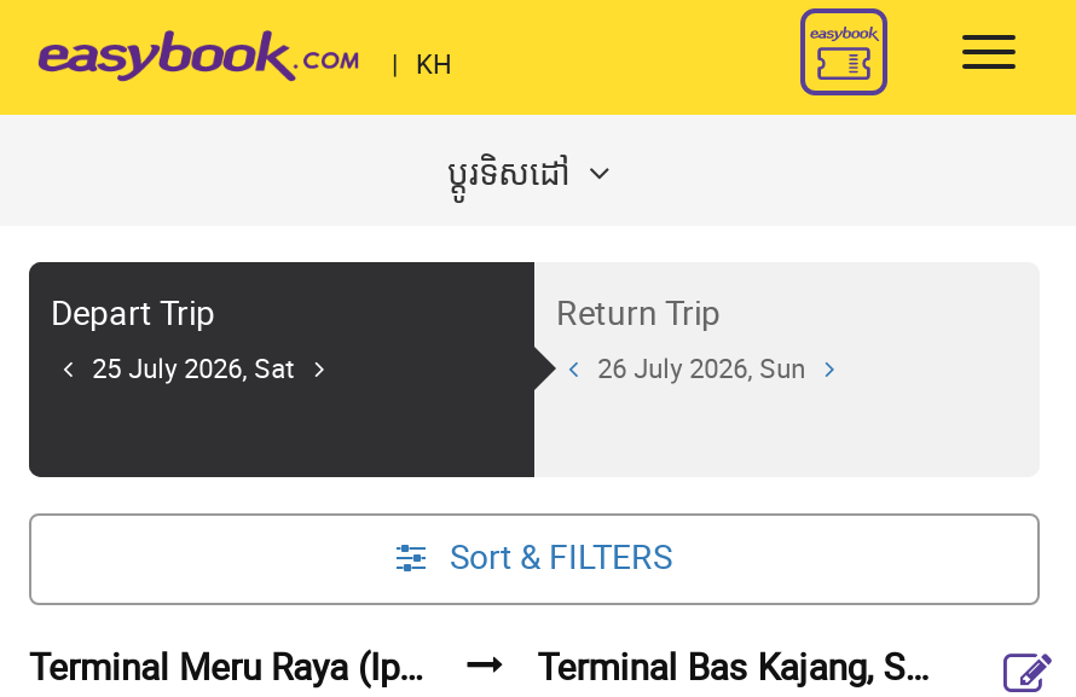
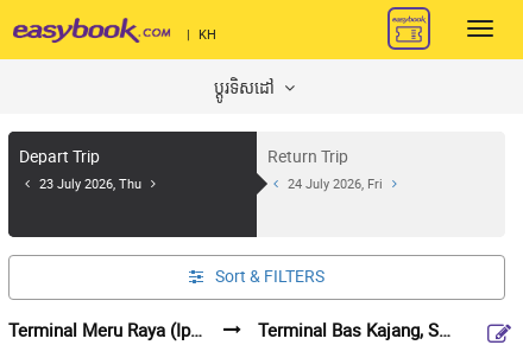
[92,354,295,385] 25 July 2026, Sat -> [39,177,142,192] 23 July 2026, Thu
[597,354,805,385] 26 July 2026, Sun -> [288,177,383,192] 24 July 2026, Fri

